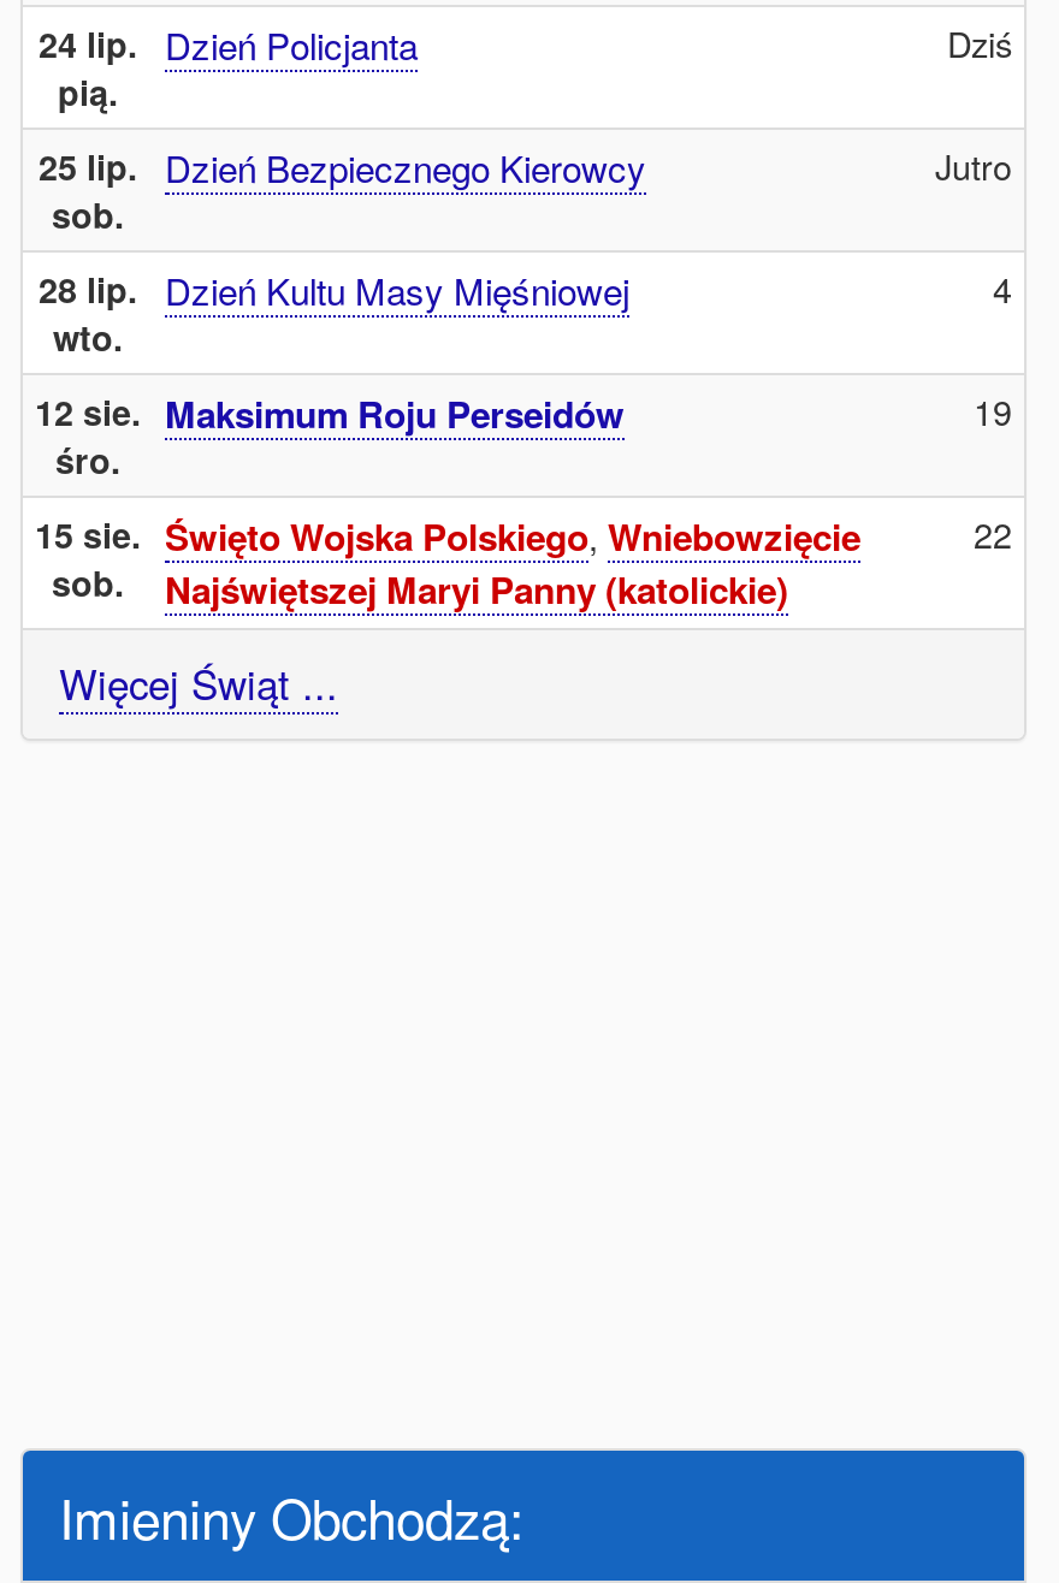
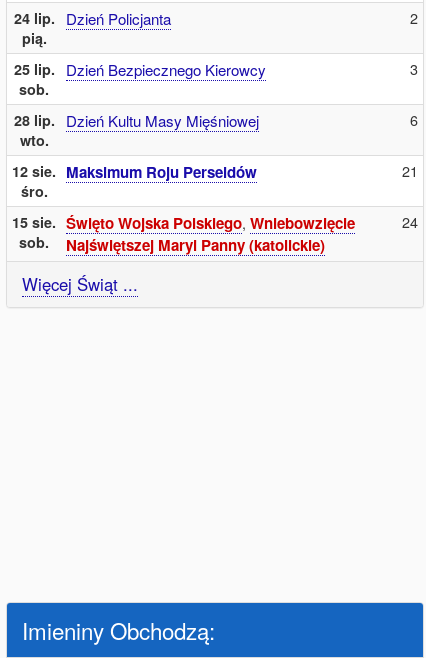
[947,17,1012,67] Dziś -> [410,7,418,28] 2
[935,140,1012,190] Jutro -> [410,58,418,79] 3
[993,262,1012,313] 4 -> [410,109,418,130] 6
[974,385,1012,435] 19 -> [402,160,418,181] 21
[974,508,1012,558] 22 -> [402,211,418,232] 24

